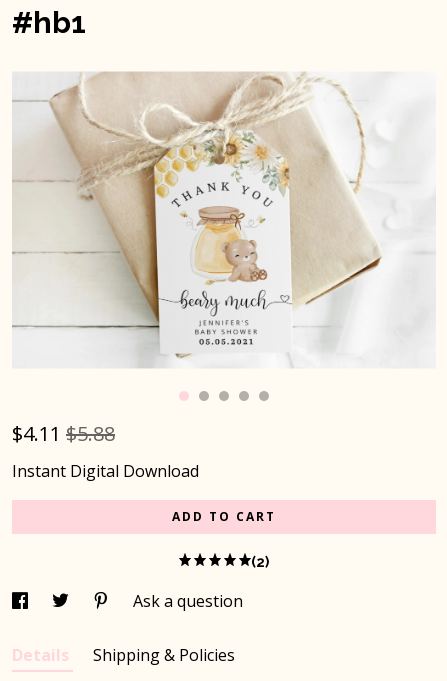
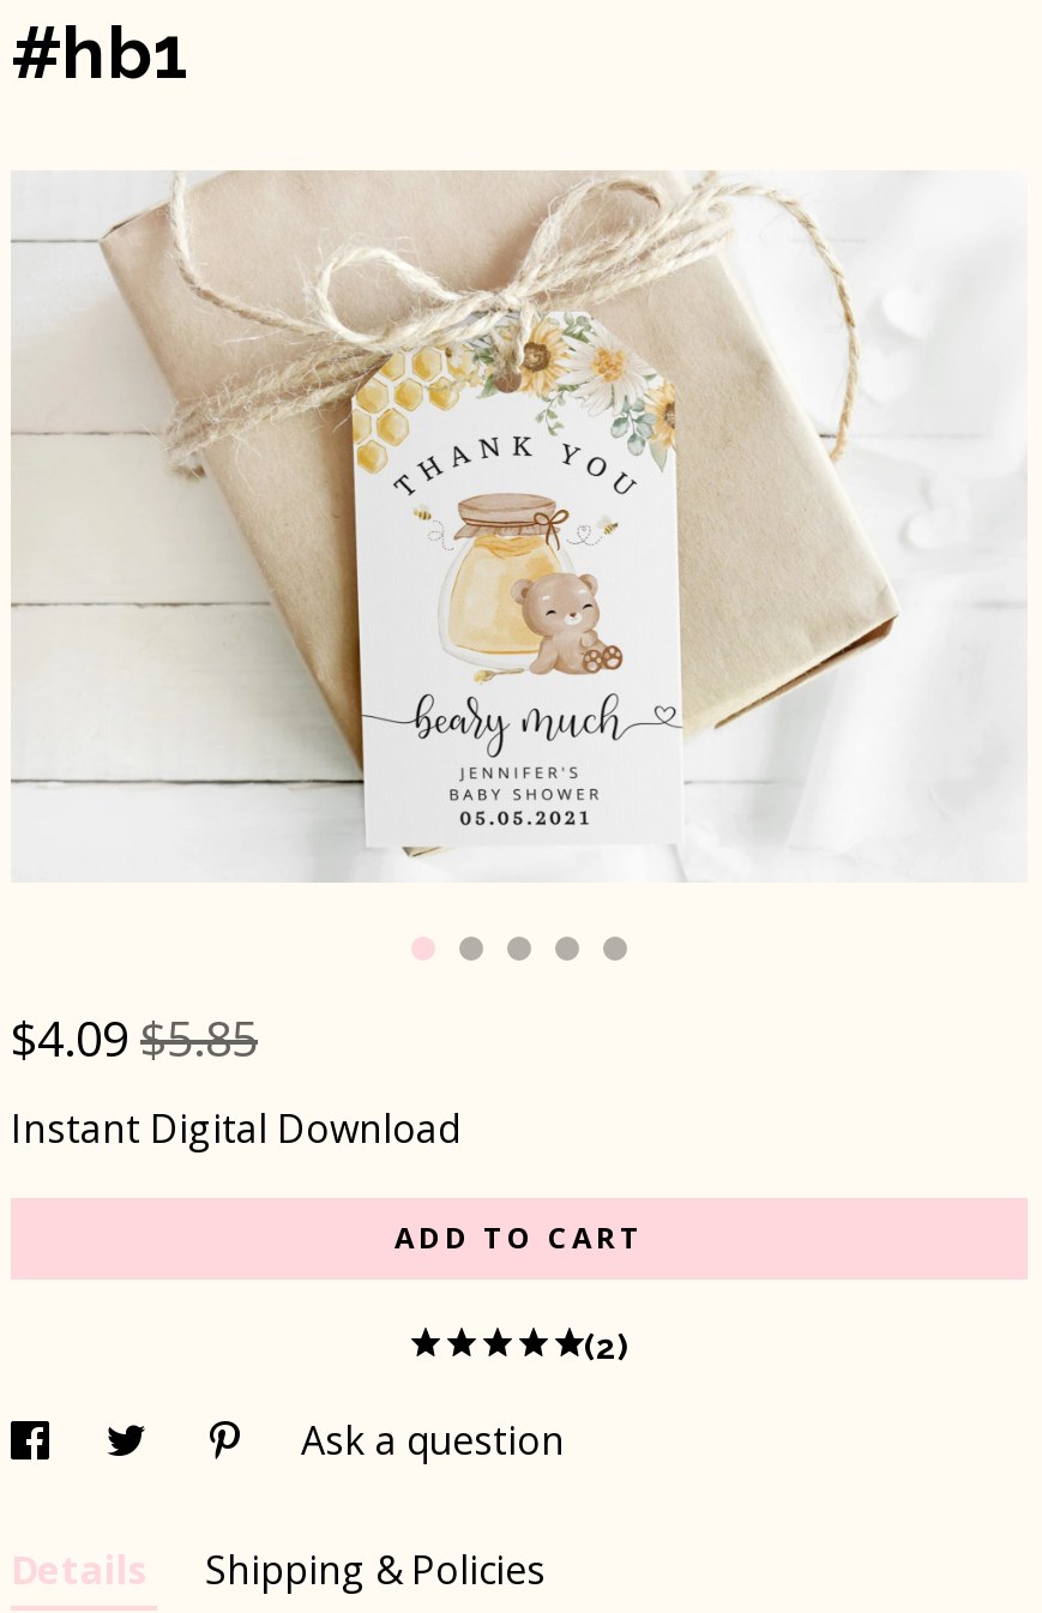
[12,420,115,447] $4.11 $5.88 -> [11,1006,258,1070] $4.09 $5.85

